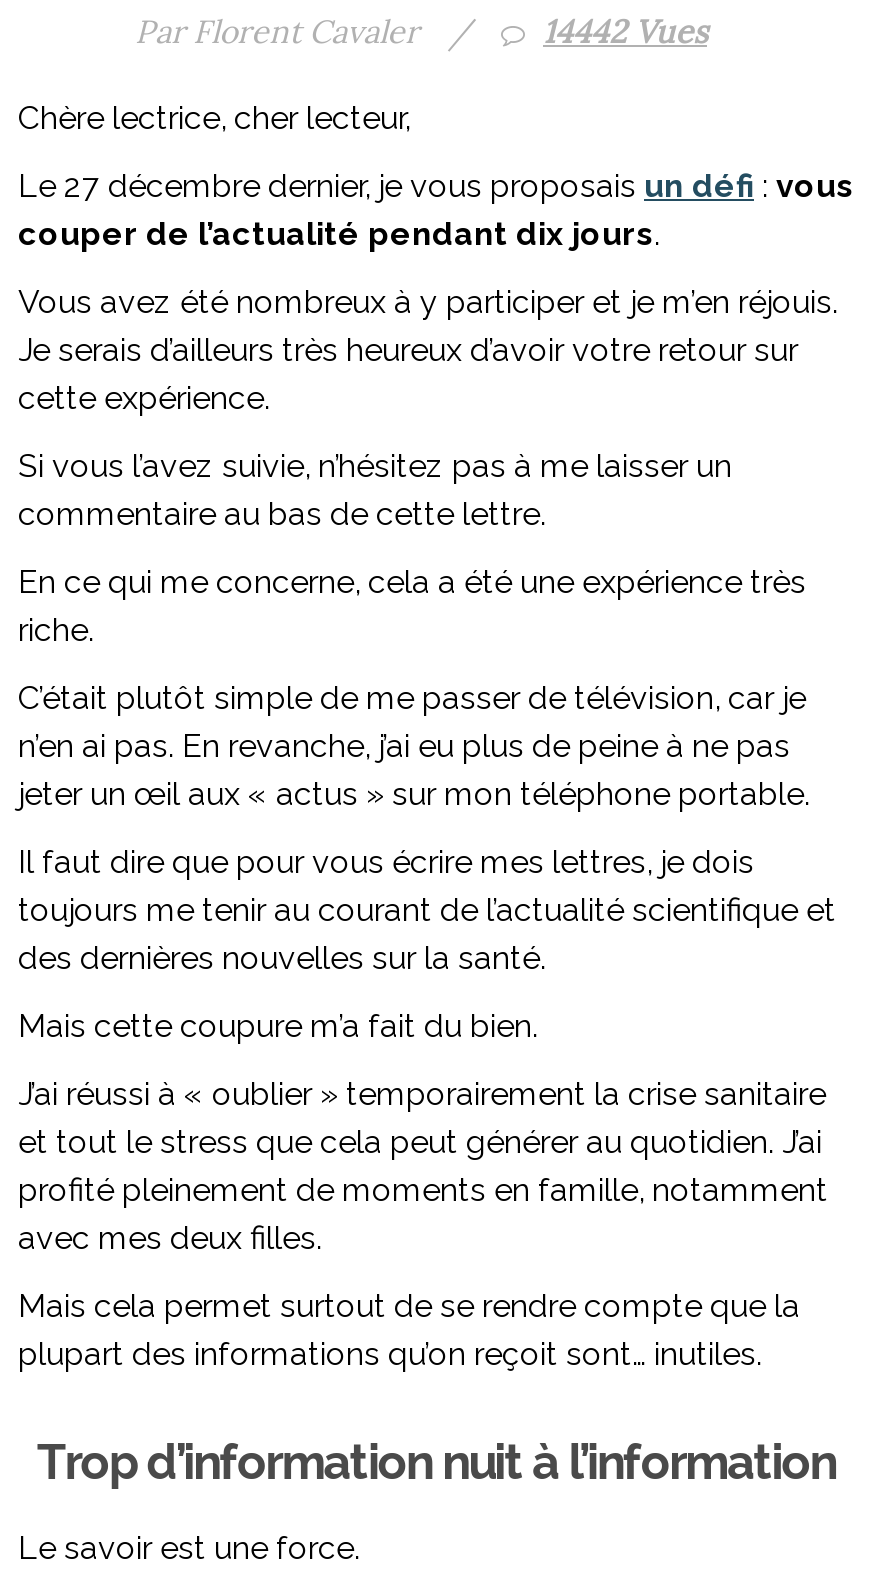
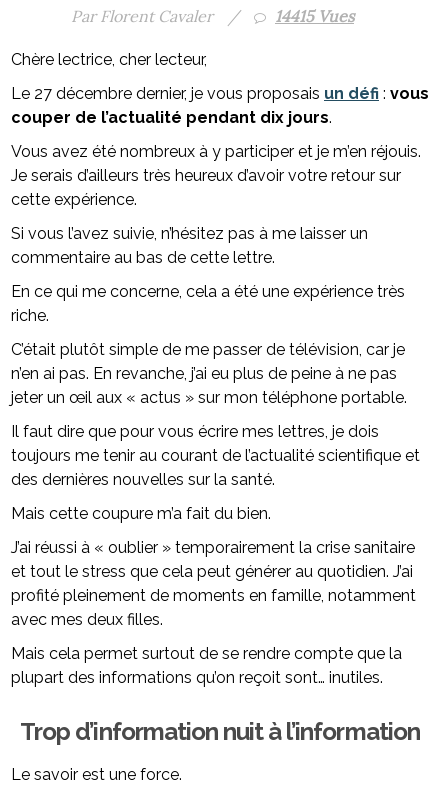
[543,11,707,51] 14442 Vues -> [275,6,354,26] 14415 Vues

